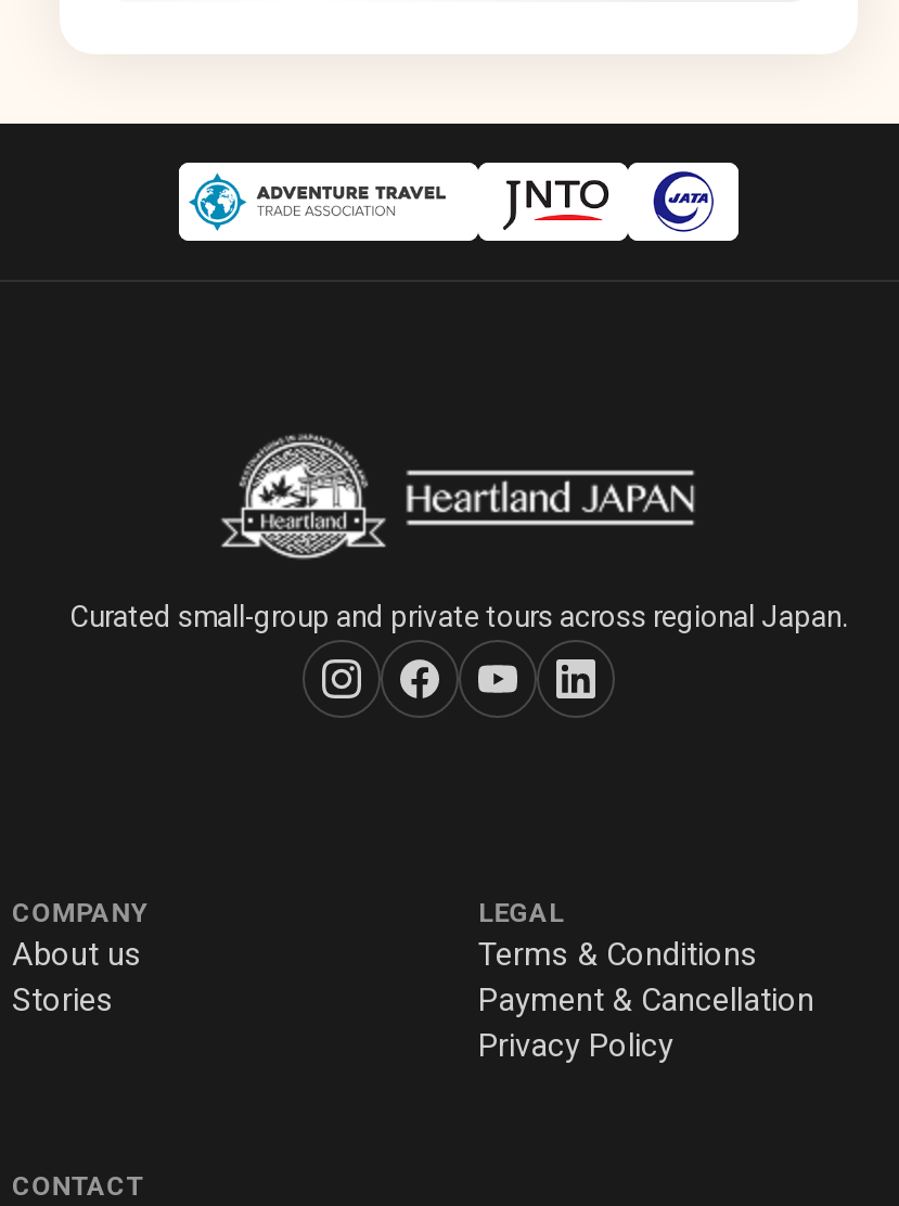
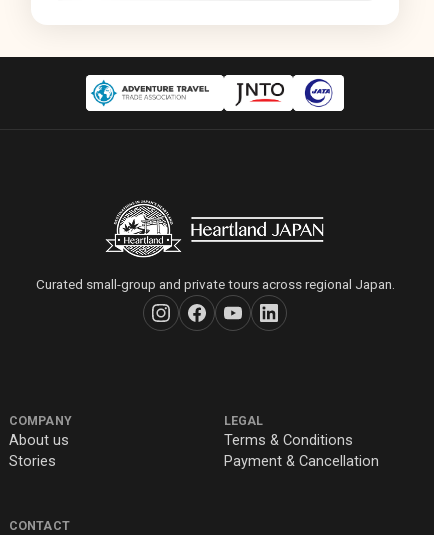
[478,1026,673,1065] Privacy Policy -> none

